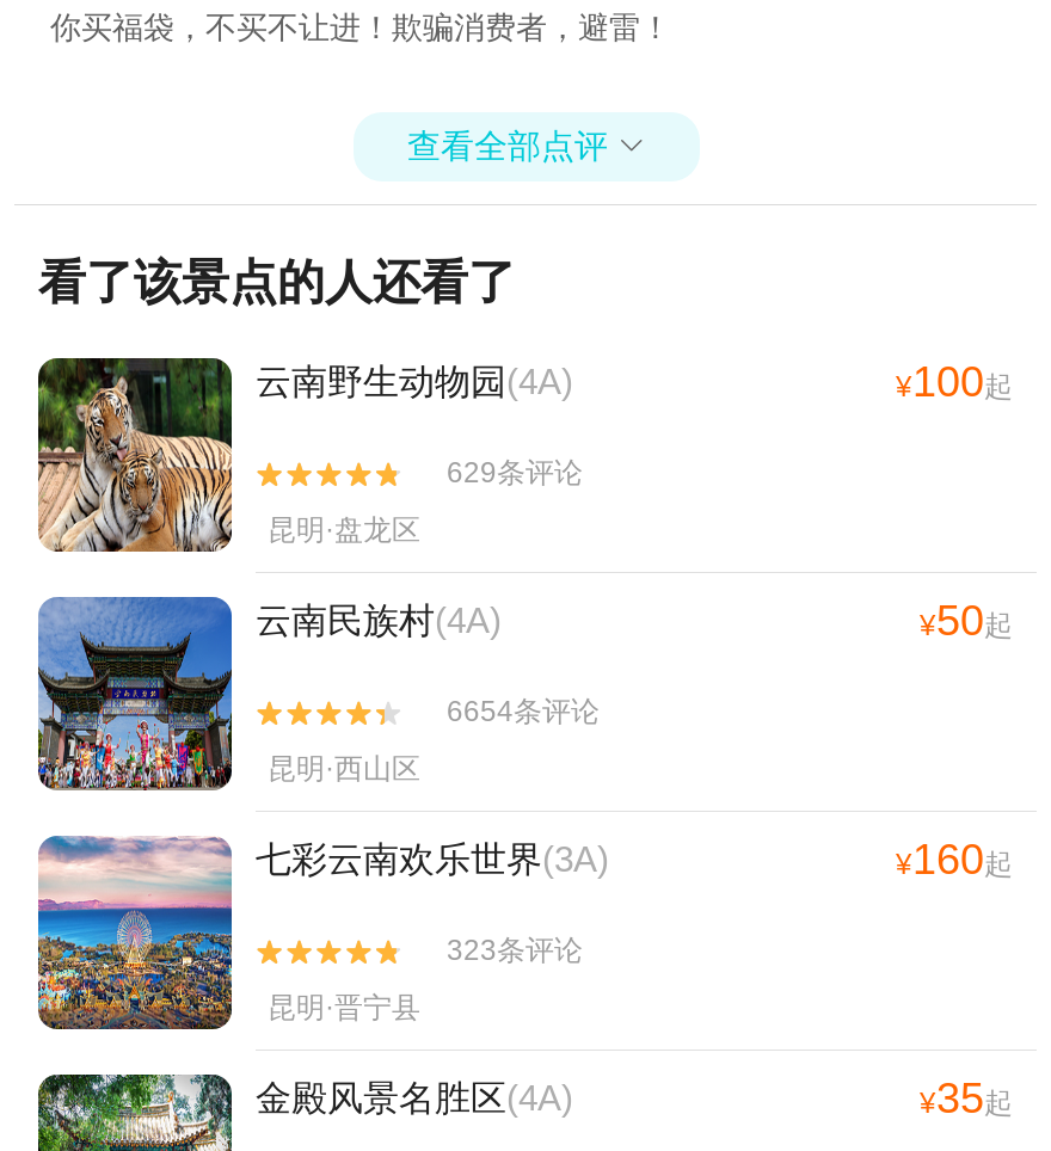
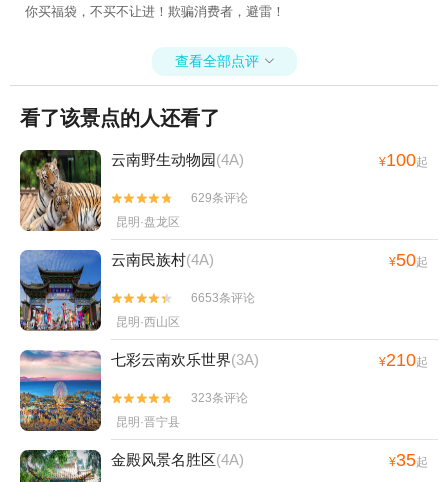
[447,695,600,729] 6654条评论 -> [191,291,255,305] 6653条评论
[896,836,1013,883] ¥160起 -> [379,350,428,370] ¥210起

